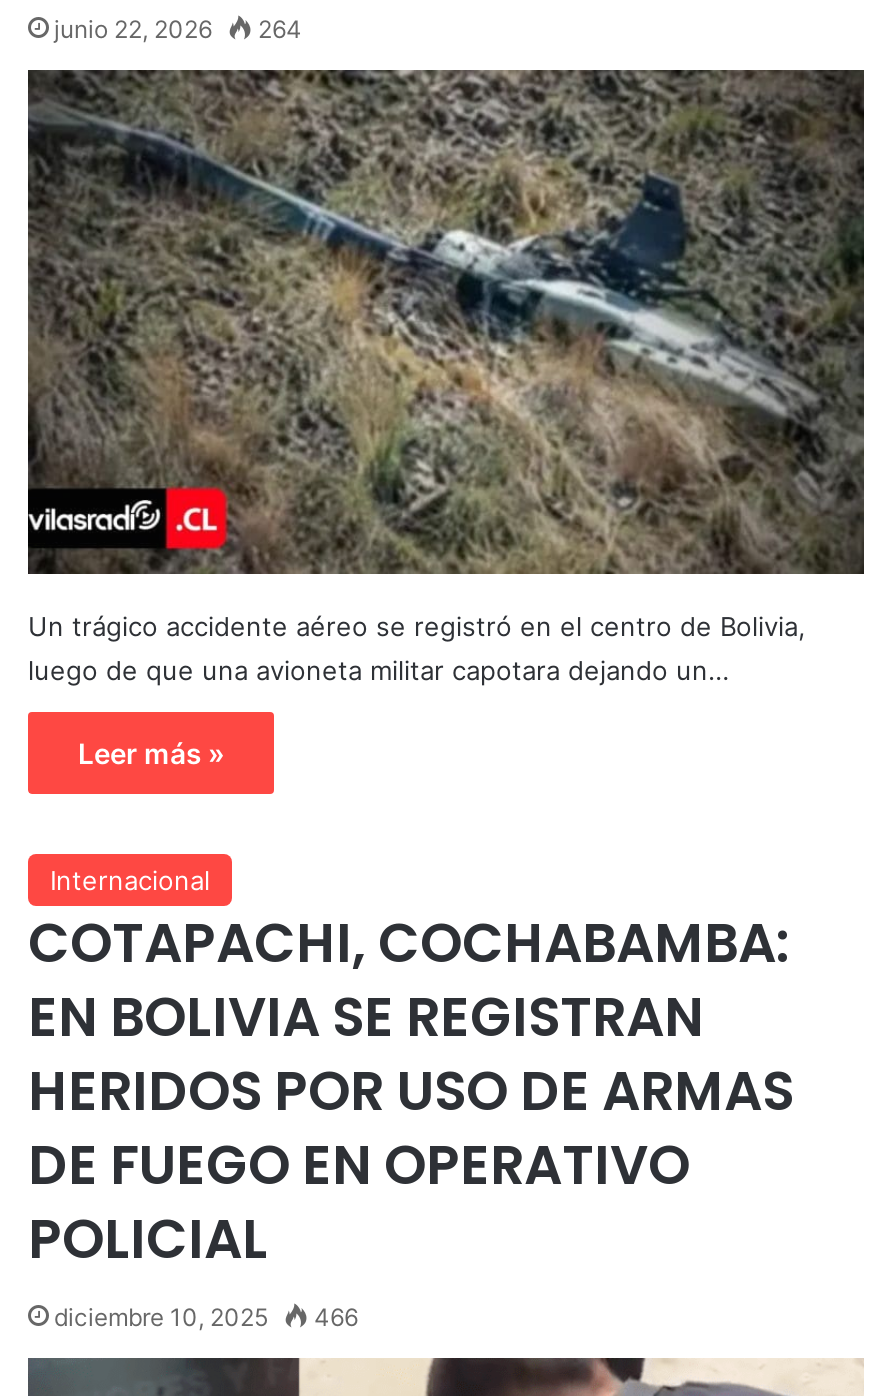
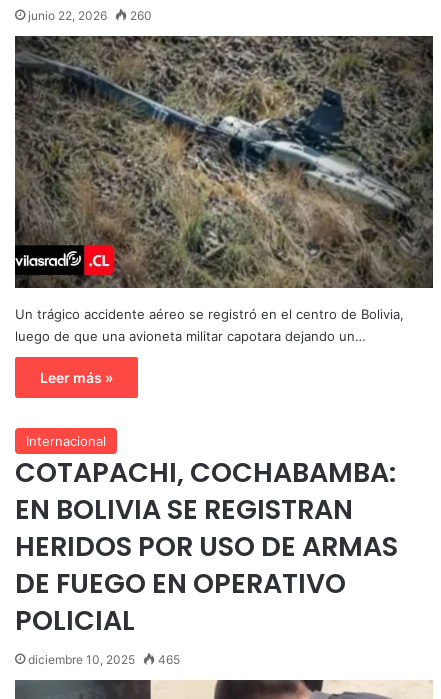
[54,14,302,44] junio 22, 2026 264 -> [28,8,152,23] junio 22, 2026 260
[54,1302,358,1332] diciembre 10, 2025 466 -> [28,652,180,667] diciembre 10, 2025 465

